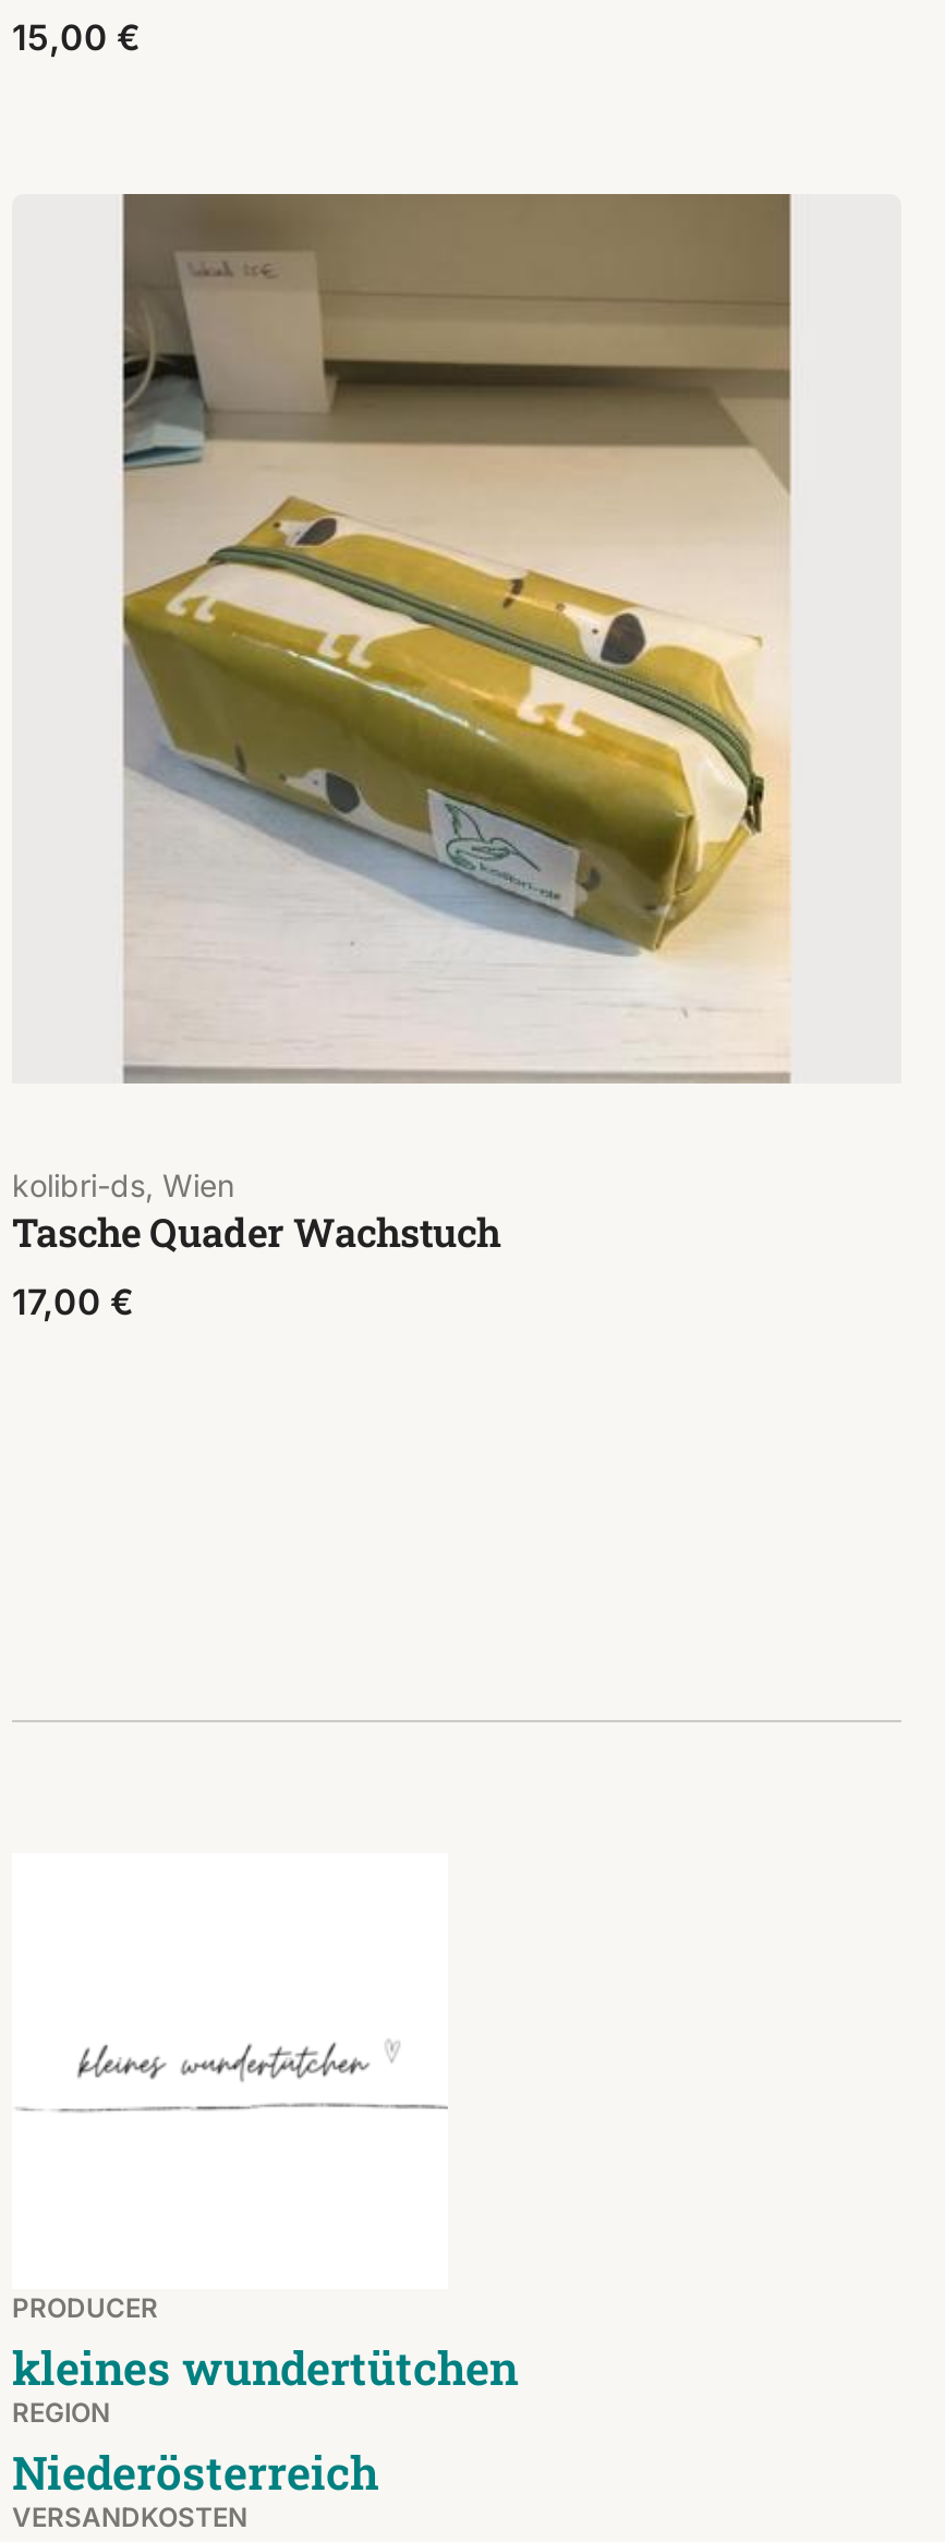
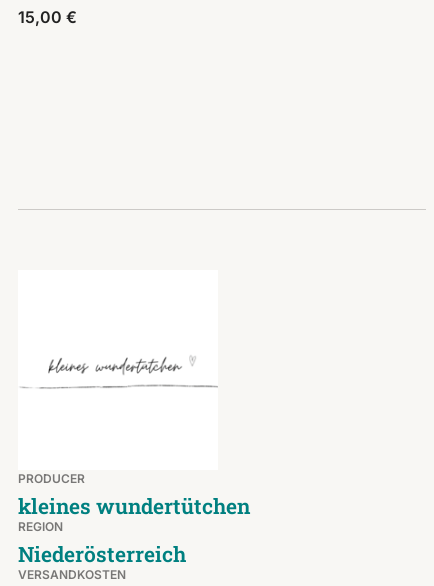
[12,191,795,1323] [image] | kolibri-ds, Wien | Tasche Quader Wachstuch | 17,00 € -> none

